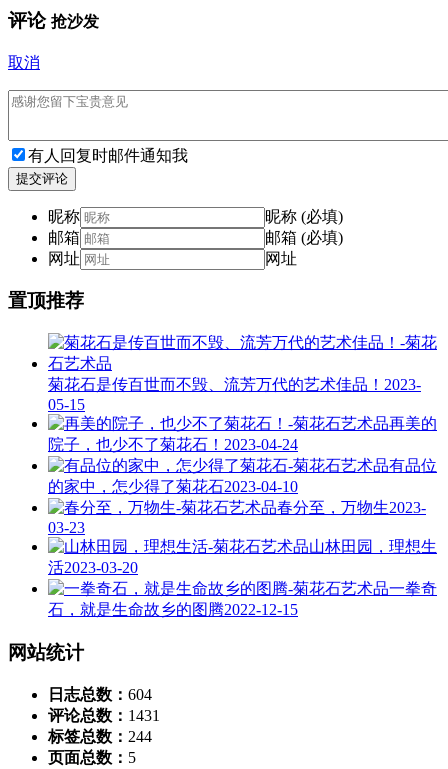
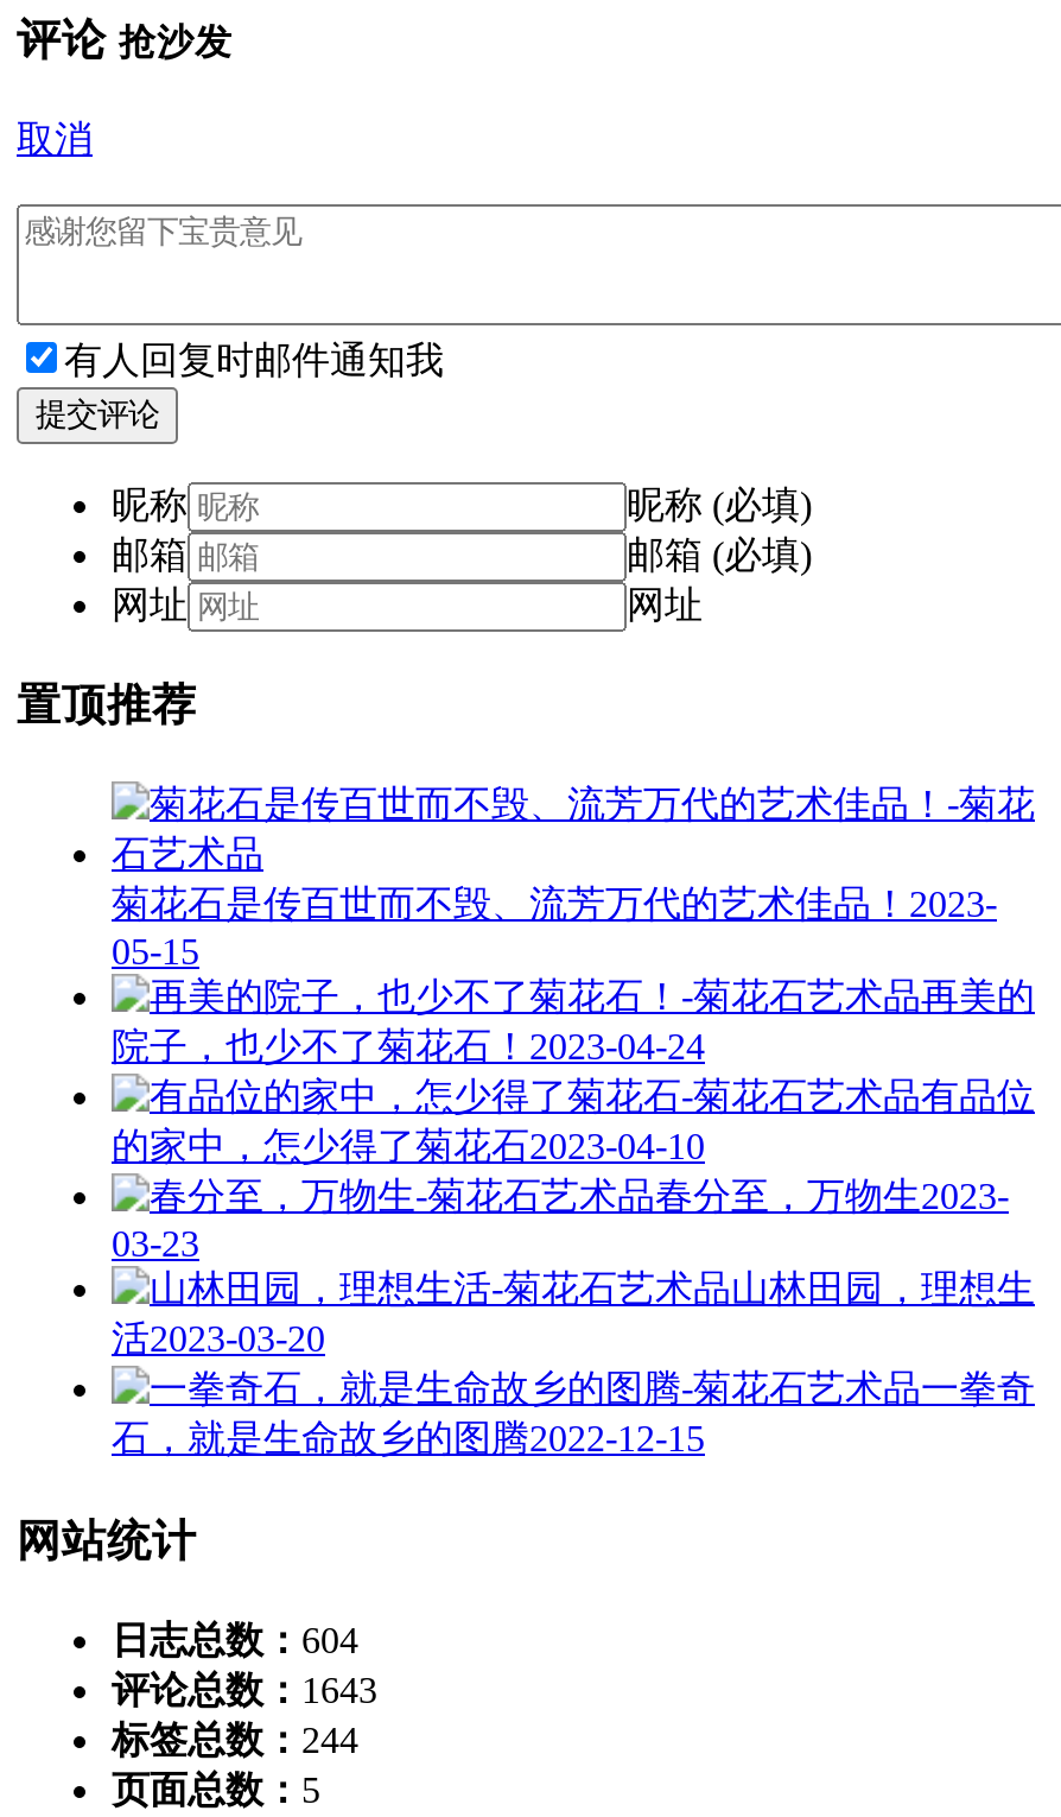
[48,707,160,724] 评论总数：1431 -> [112,1669,377,1709] 评论总数：1643

